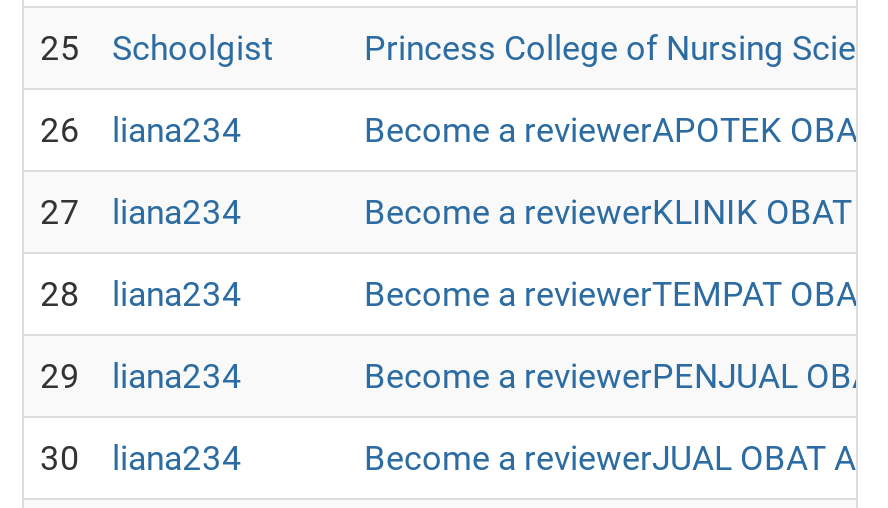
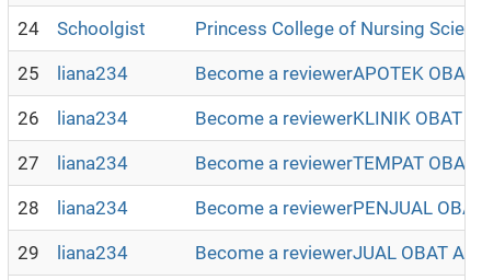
[40,28,274,68] 25 Schoolgist -> [18,17,146,39] 24 Schoolgist
[40,110,242,150] 26 liana234 -> [18,62,128,84] 25 liana234
[40,192,242,232] 27 liana234 -> [18,107,128,129] 26 liana234
[40,274,242,314] 28 liana234 -> [18,152,128,174] 27 liana234
[40,356,242,396] 29 liana234 -> [18,197,128,219] 28 liana234
[40,438,242,478] 30 liana234 -> [18,242,128,264] 29 liana234

